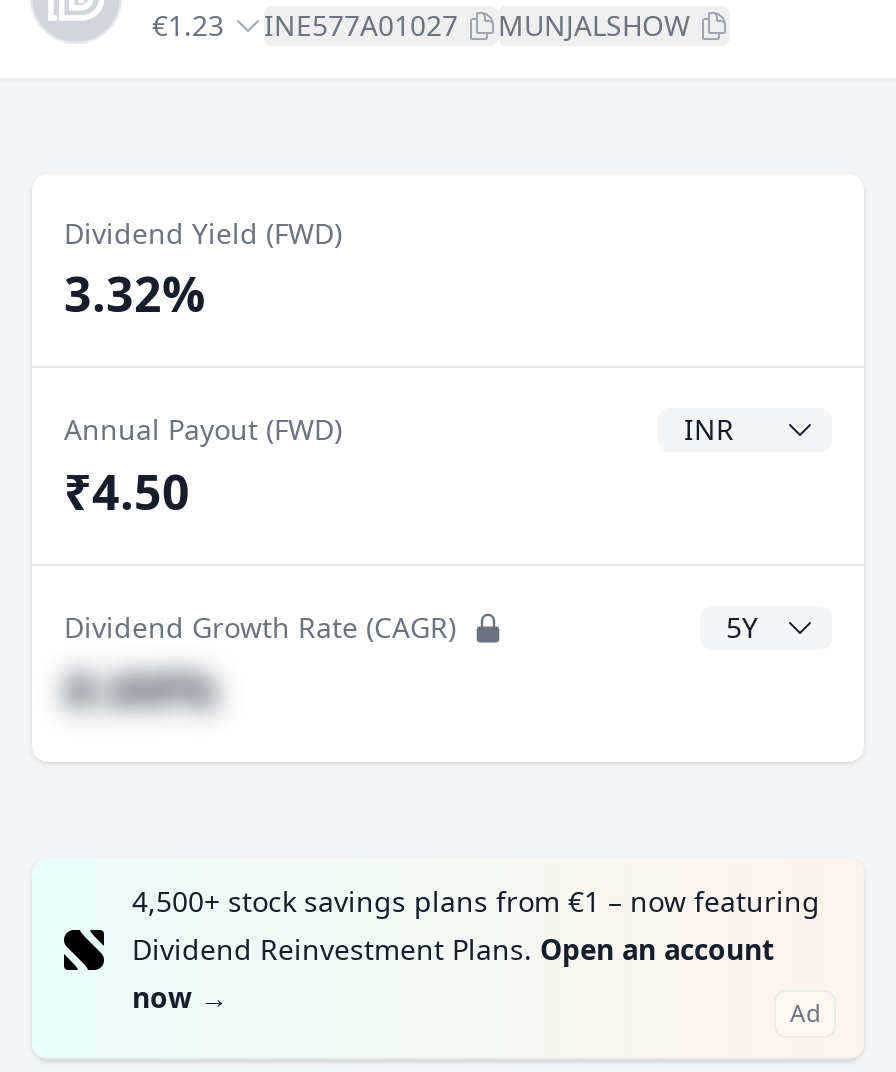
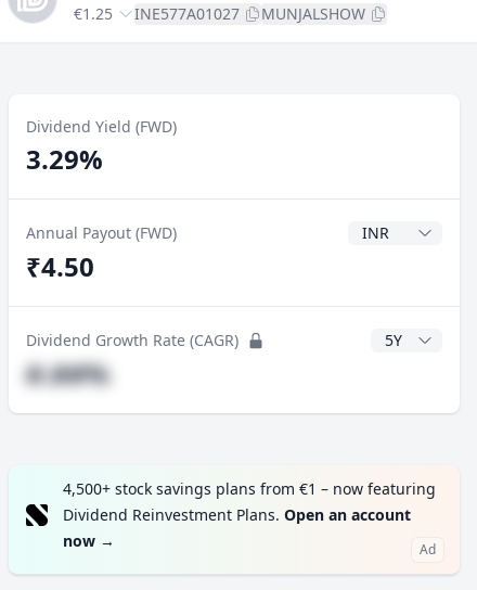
[152,6,690,44] €1.23 INE577A01027 MUNJALSHOW -> [74,3,365,24] €1.25 INE577A01027 MUNJALSHOW
[64,260,206,326] 3.32% -> [26,141,103,177] 3.29%

